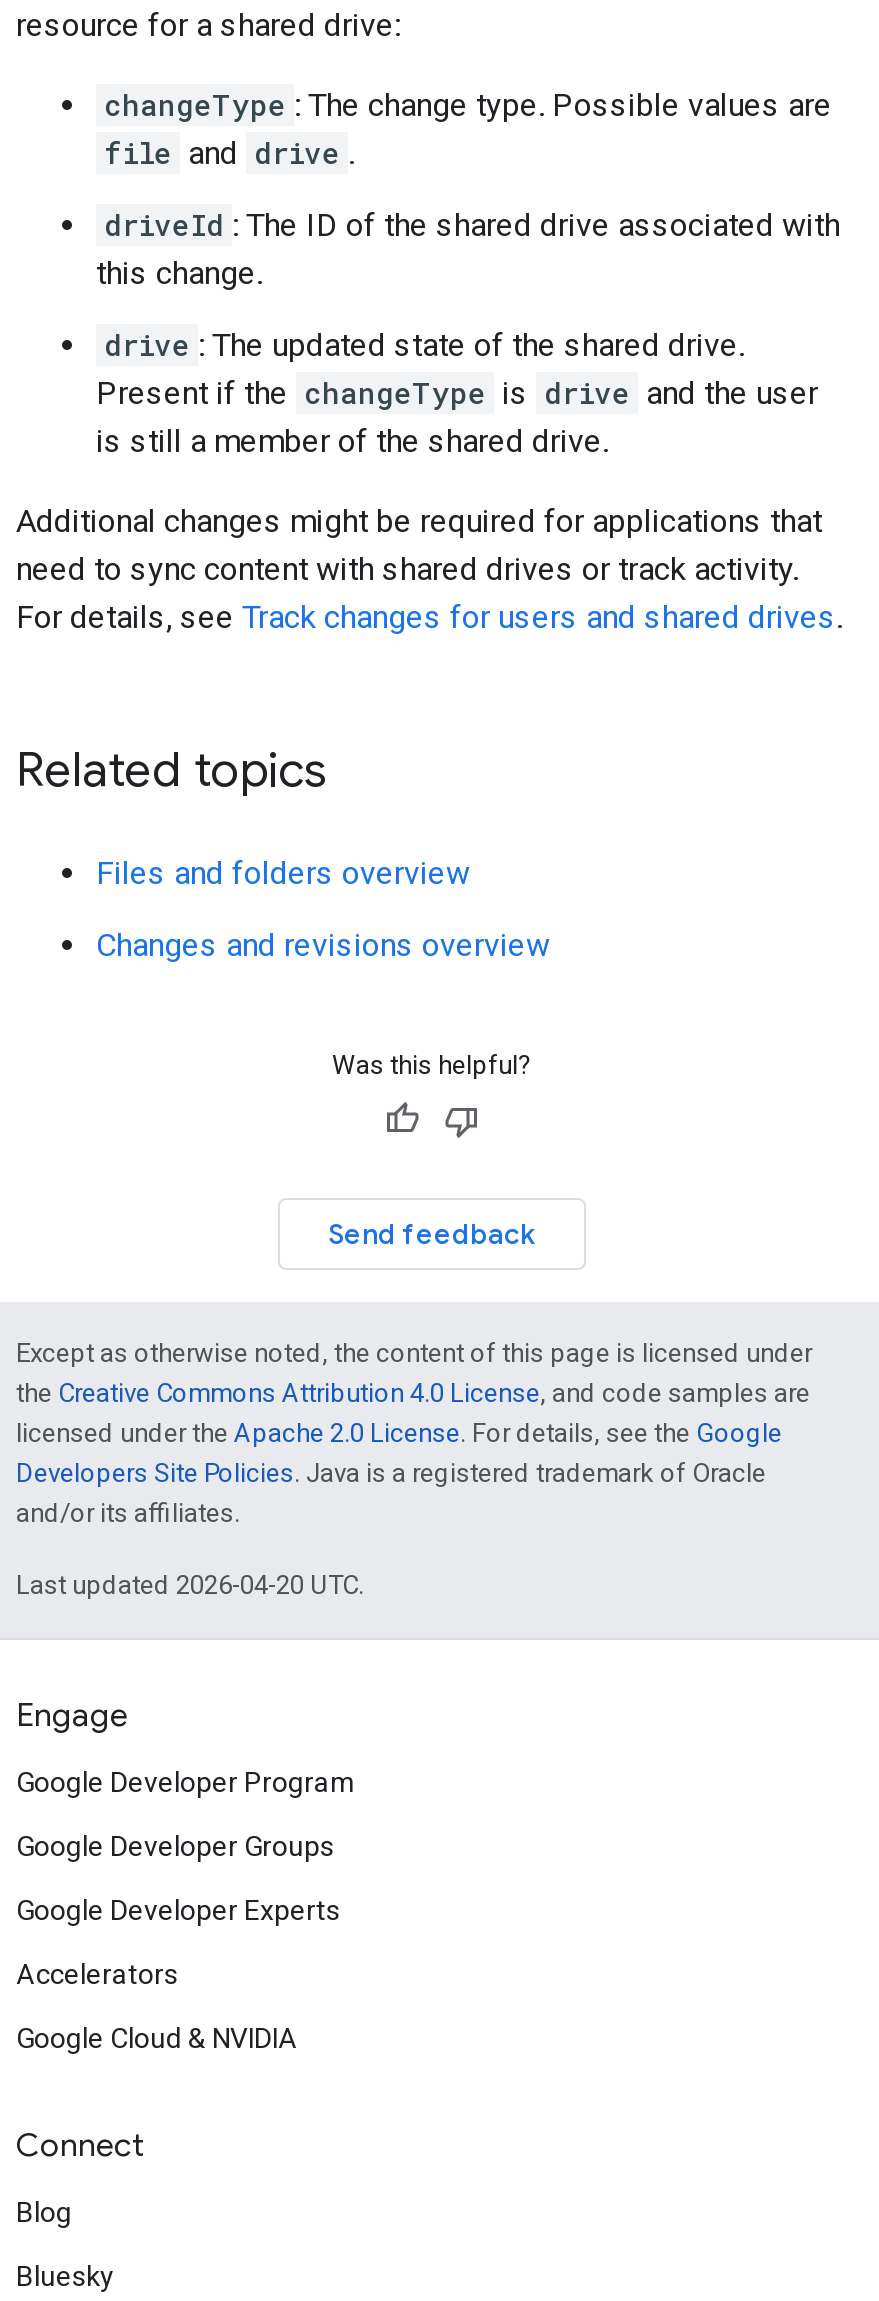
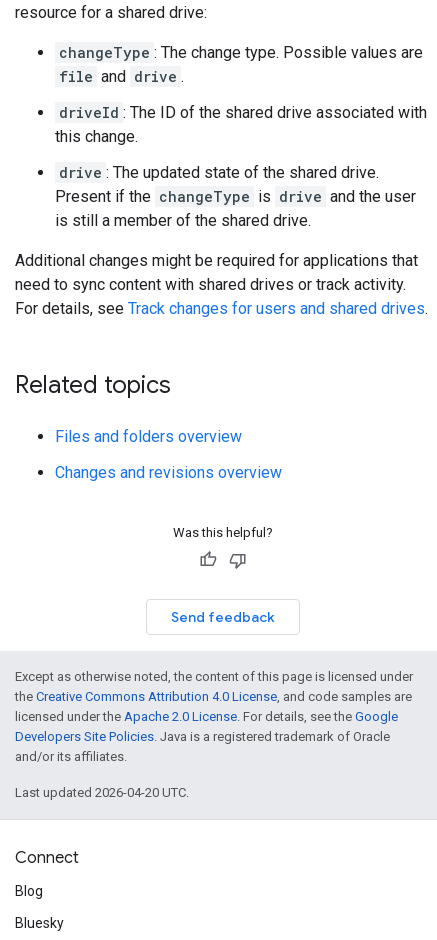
[16,1696,356,2054] Engage | Google Developer Program | Google Developer Groups | Google Developer Experts | Accelerators | Google Cloud & NVIDIA -> none

